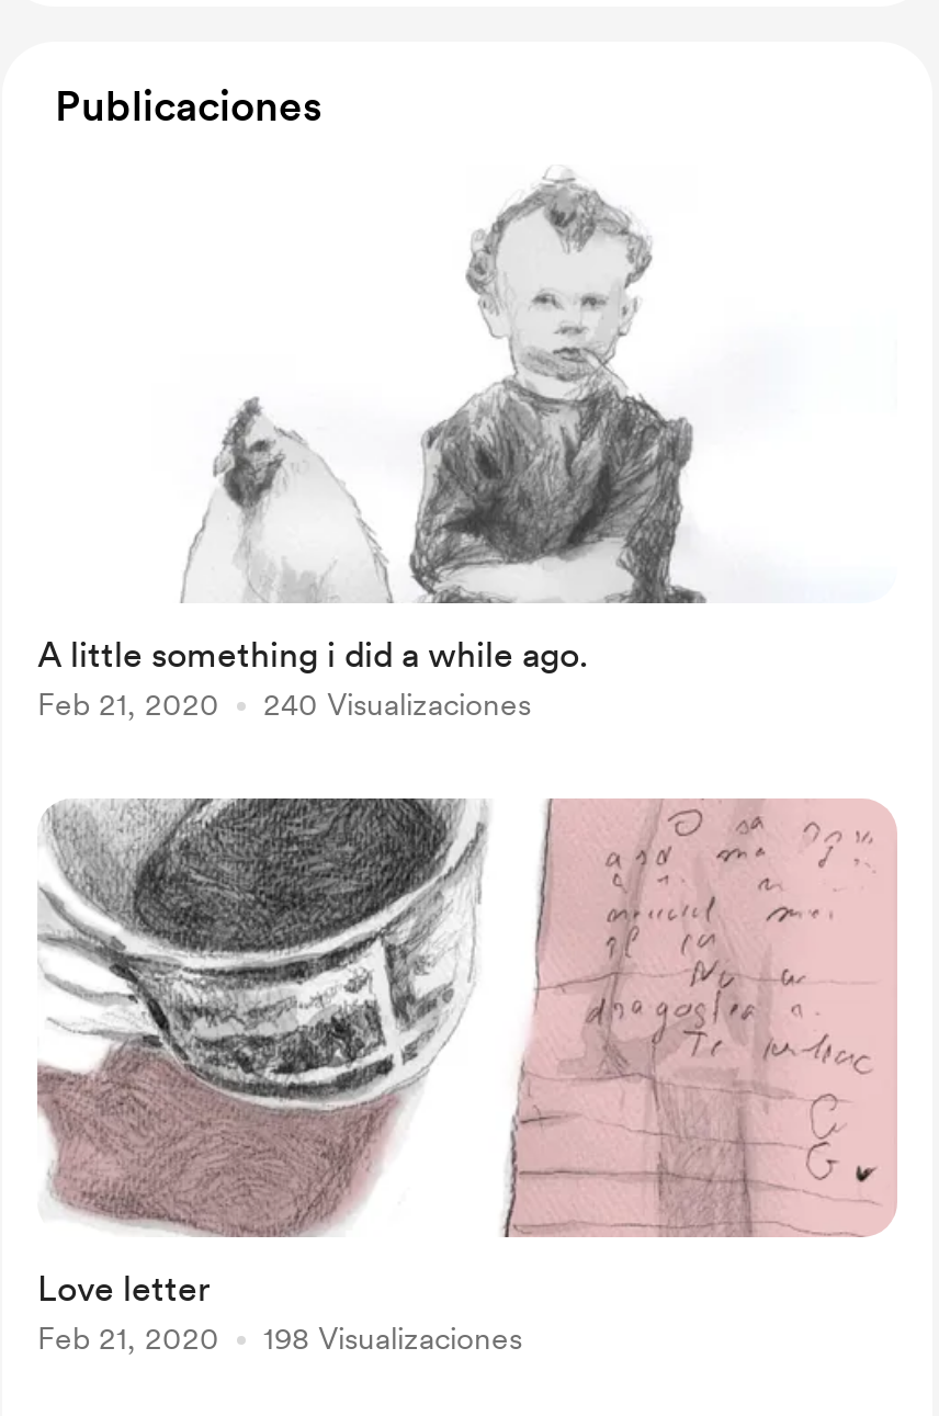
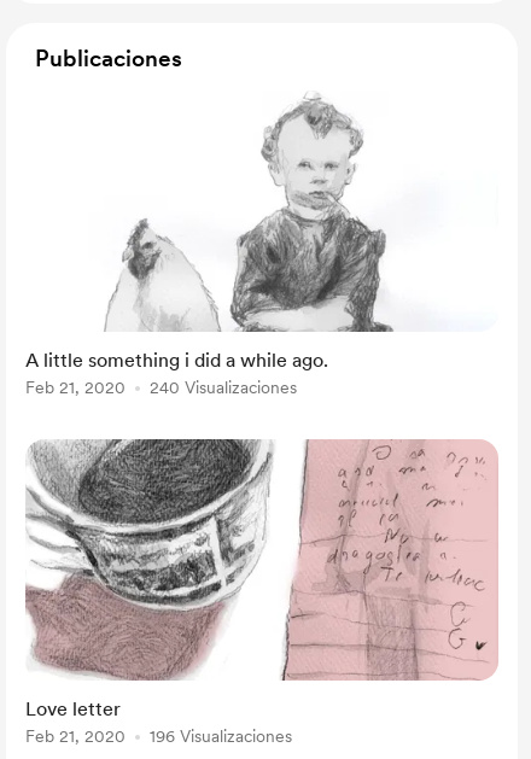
[263,1321,522,1356] 198 Visualizaciones -> [150,726,292,746] 196 Visualizaciones

